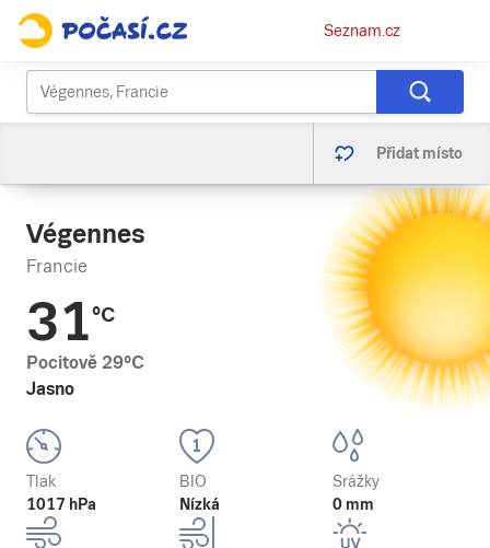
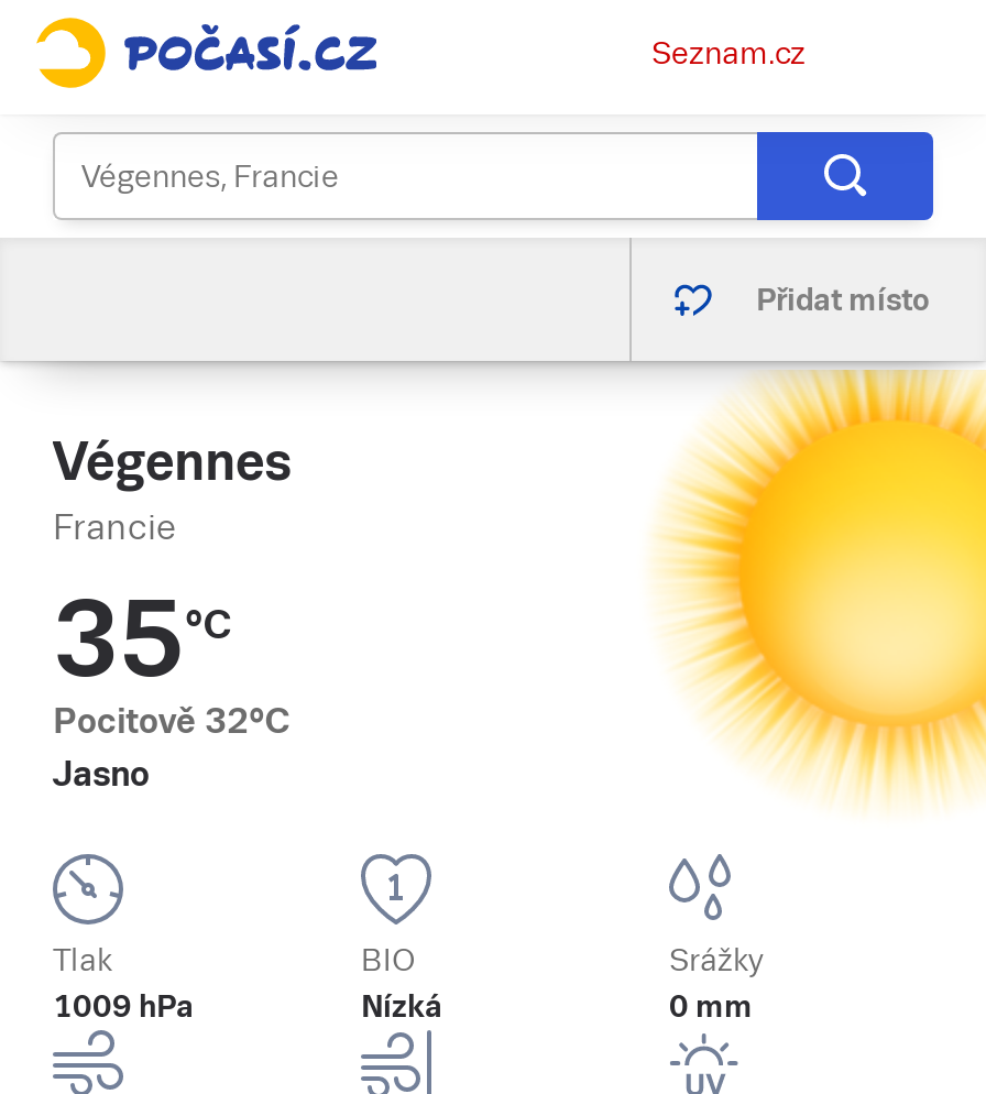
[26,292,115,352] 31°C -> [53,579,231,700] 35°C
[26,352,144,373] Pocitově 29°C -> [53,700,291,742] Pocitově 32°C
[26,495,96,513] 1017 hPa -> [53,988,194,1024] 1009 hPa

